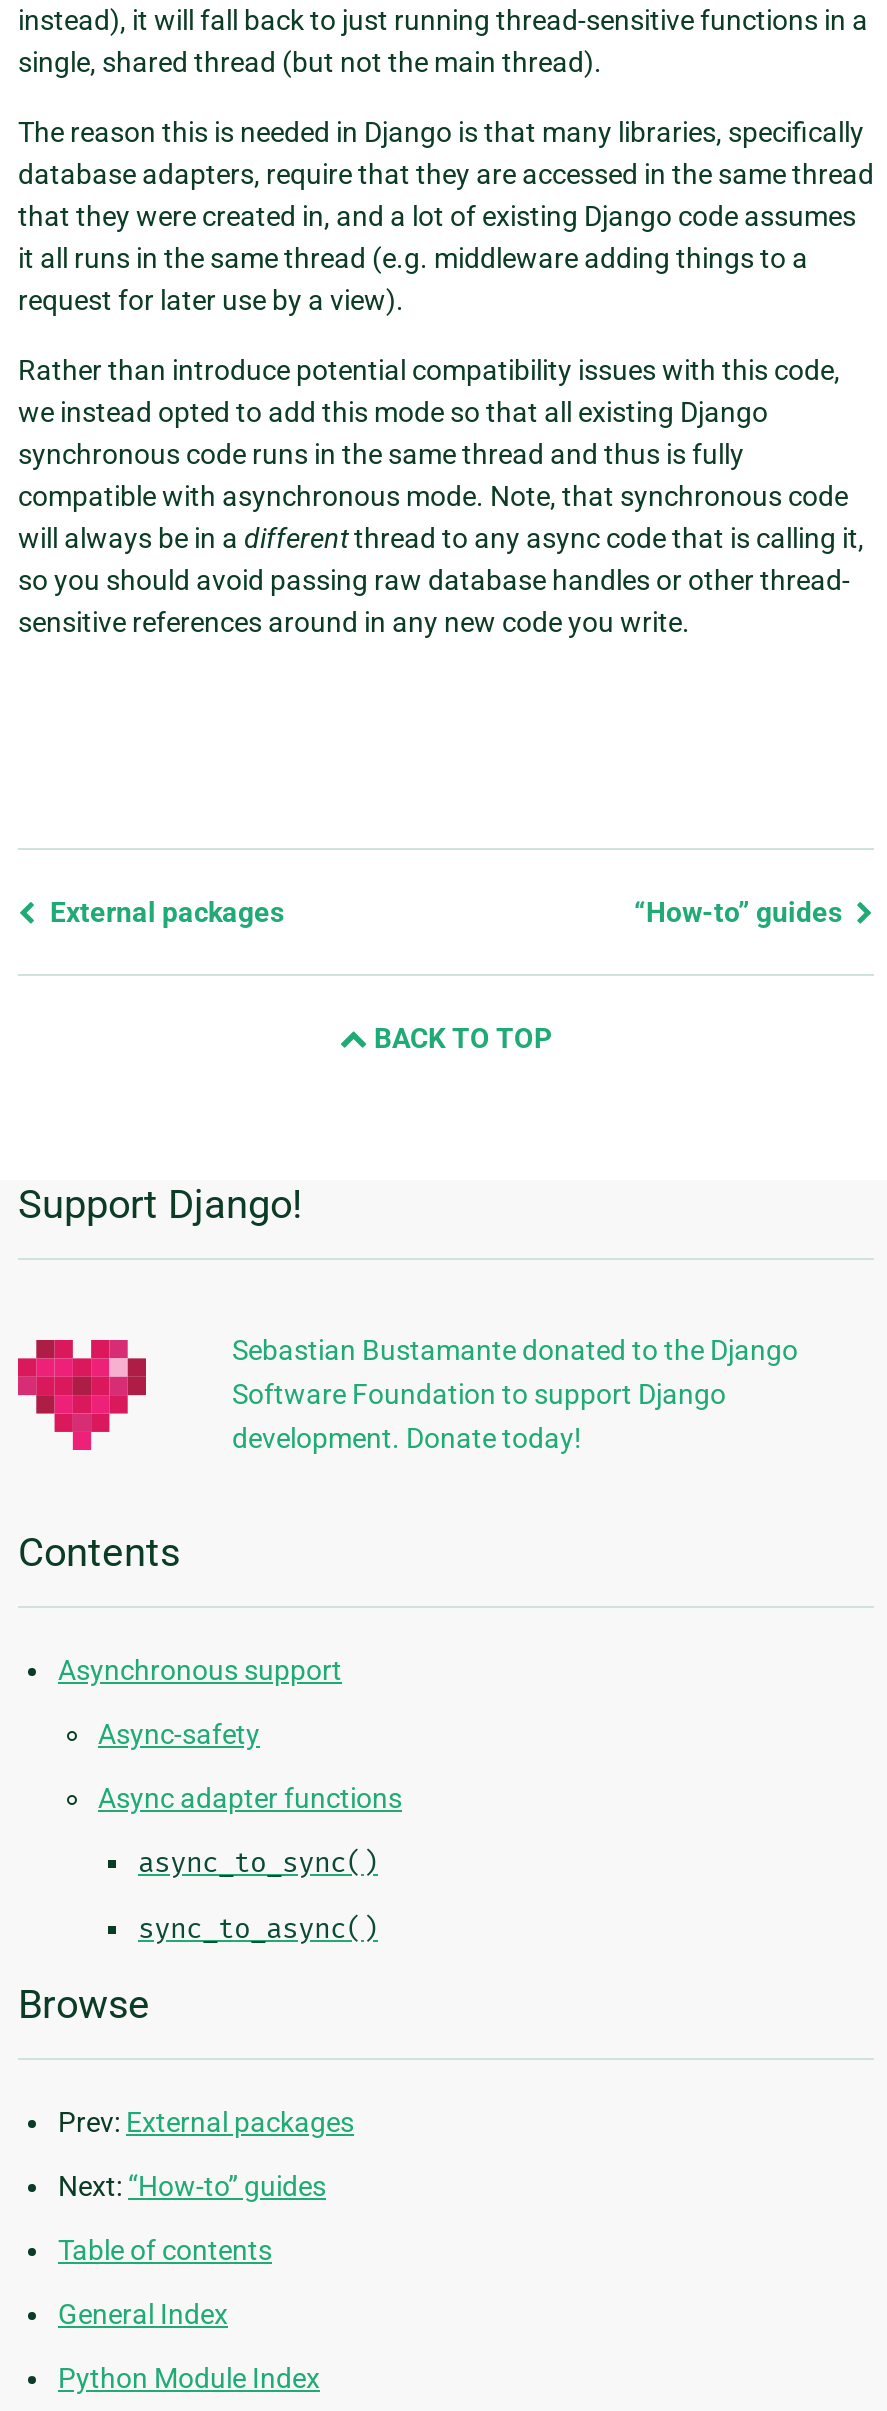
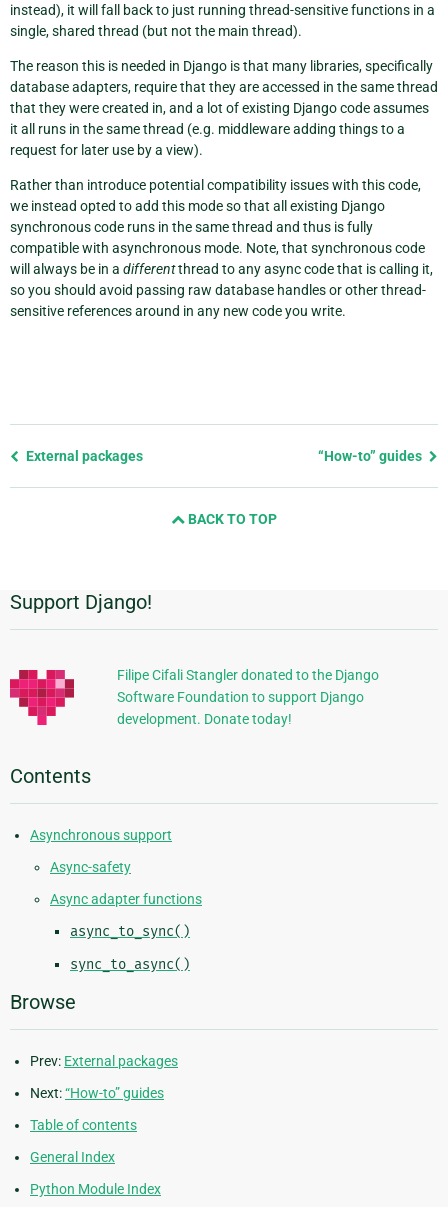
[232,1335,798,1367] Sebastian Bustamante donated to the Django -> [117,667,379,683] Filipe Cifali Stangler donated to the Django

